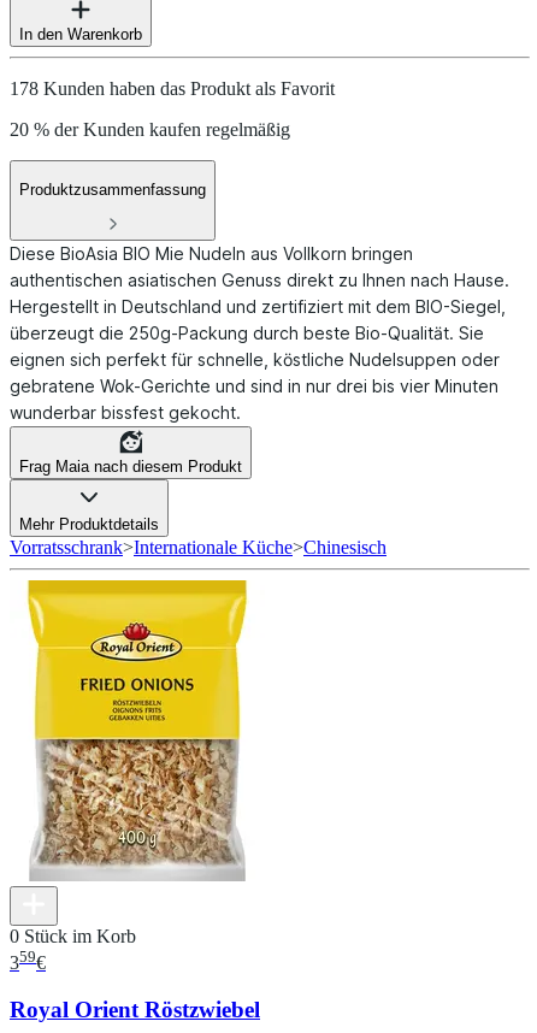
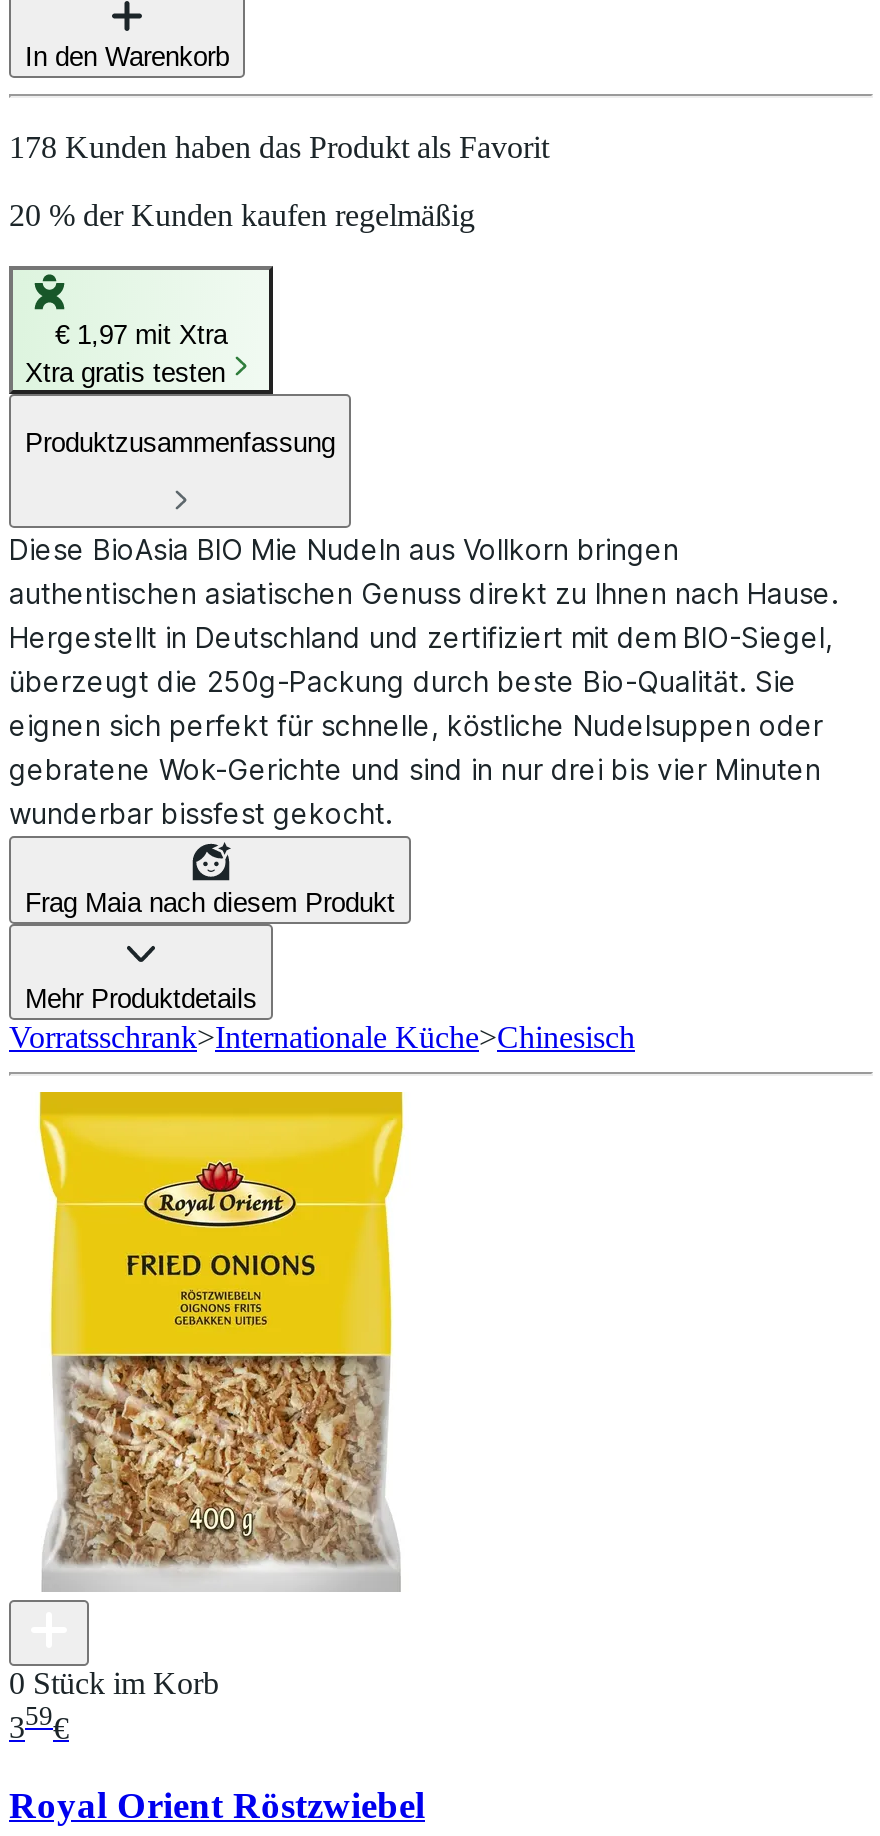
none -> [9,266,275,396] [image] | € 1,97 mit Xtra | Xtra gratis testen

